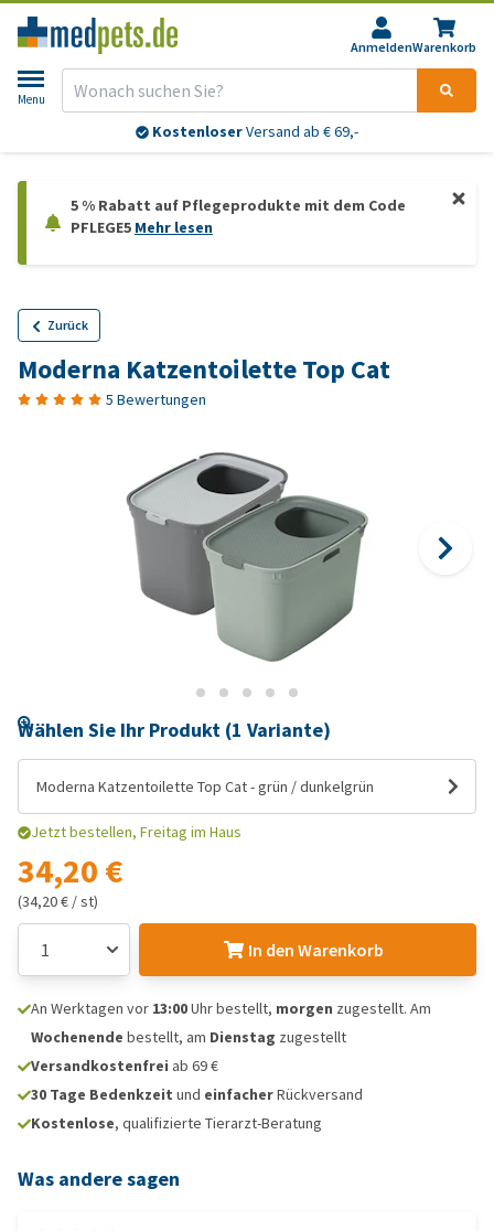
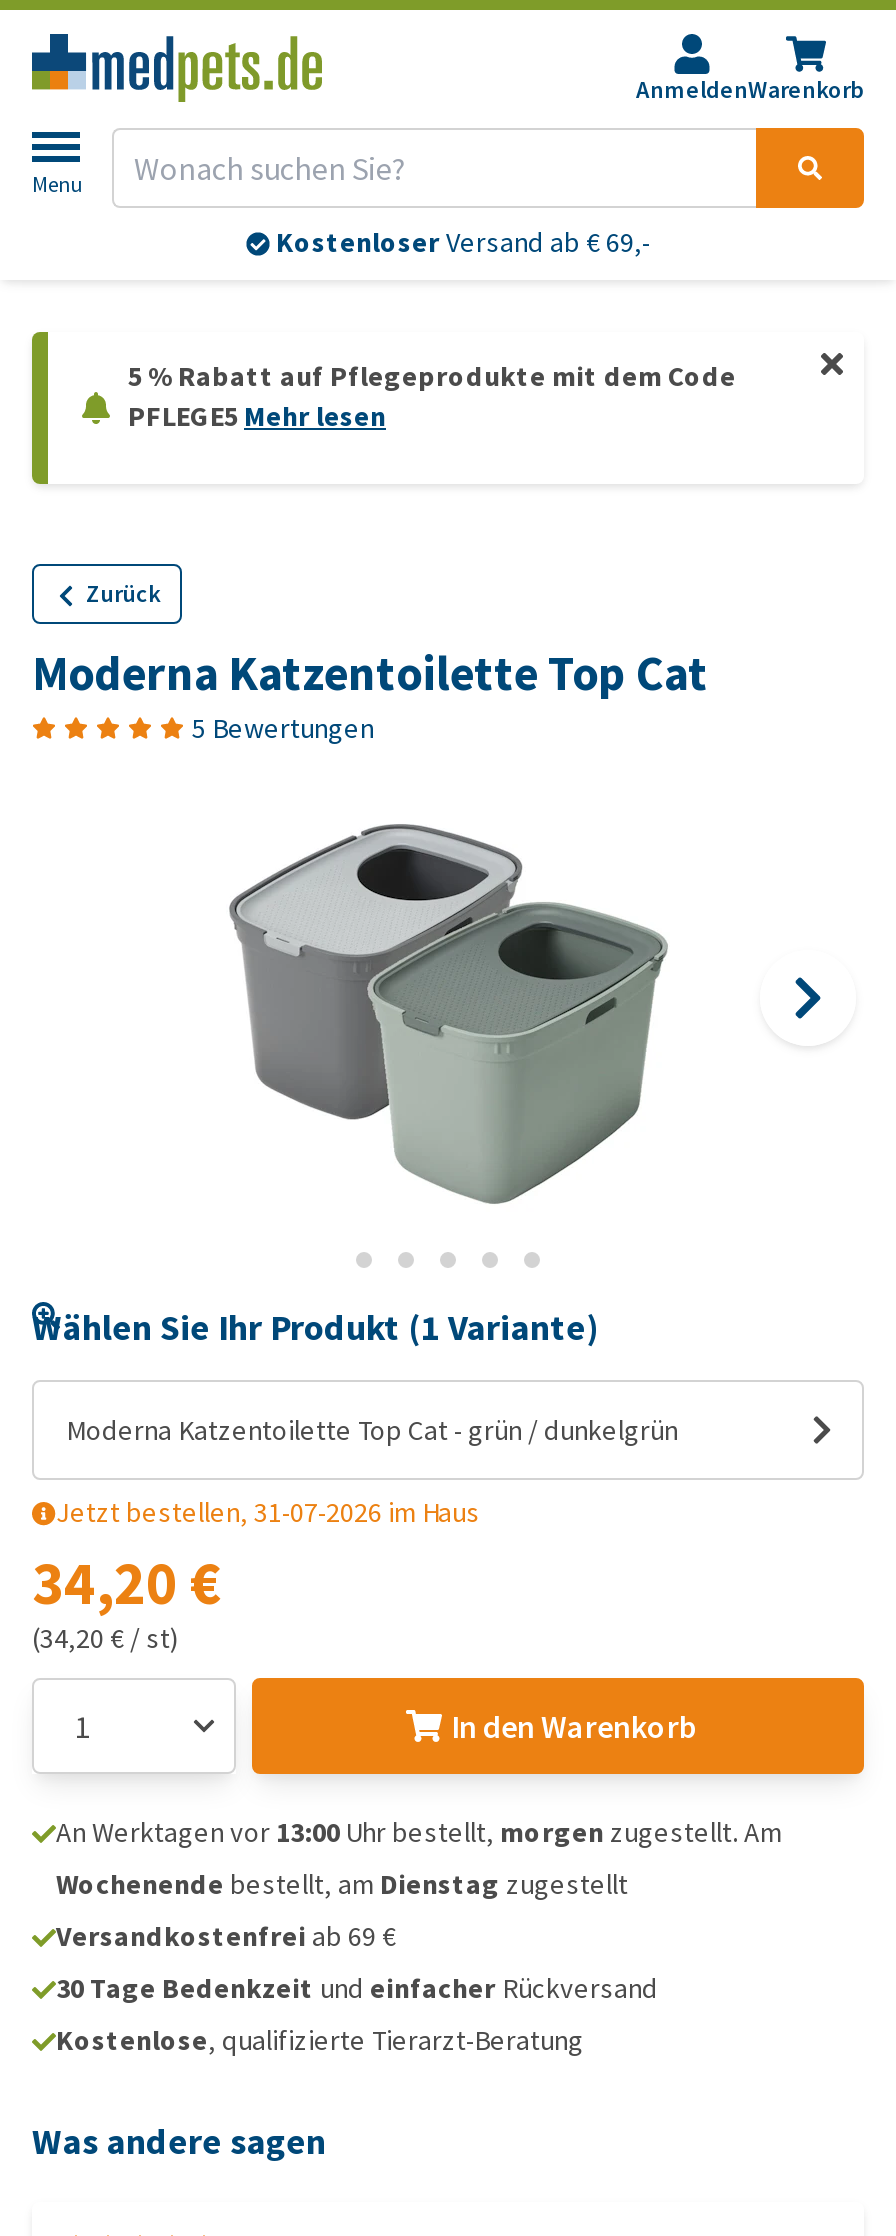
[31,822,241,842] Jetzt bestellen, Freitag im Haus -> [56,1494,480,1530] Jetzt bestellen, 31-07-2026 im Haus

